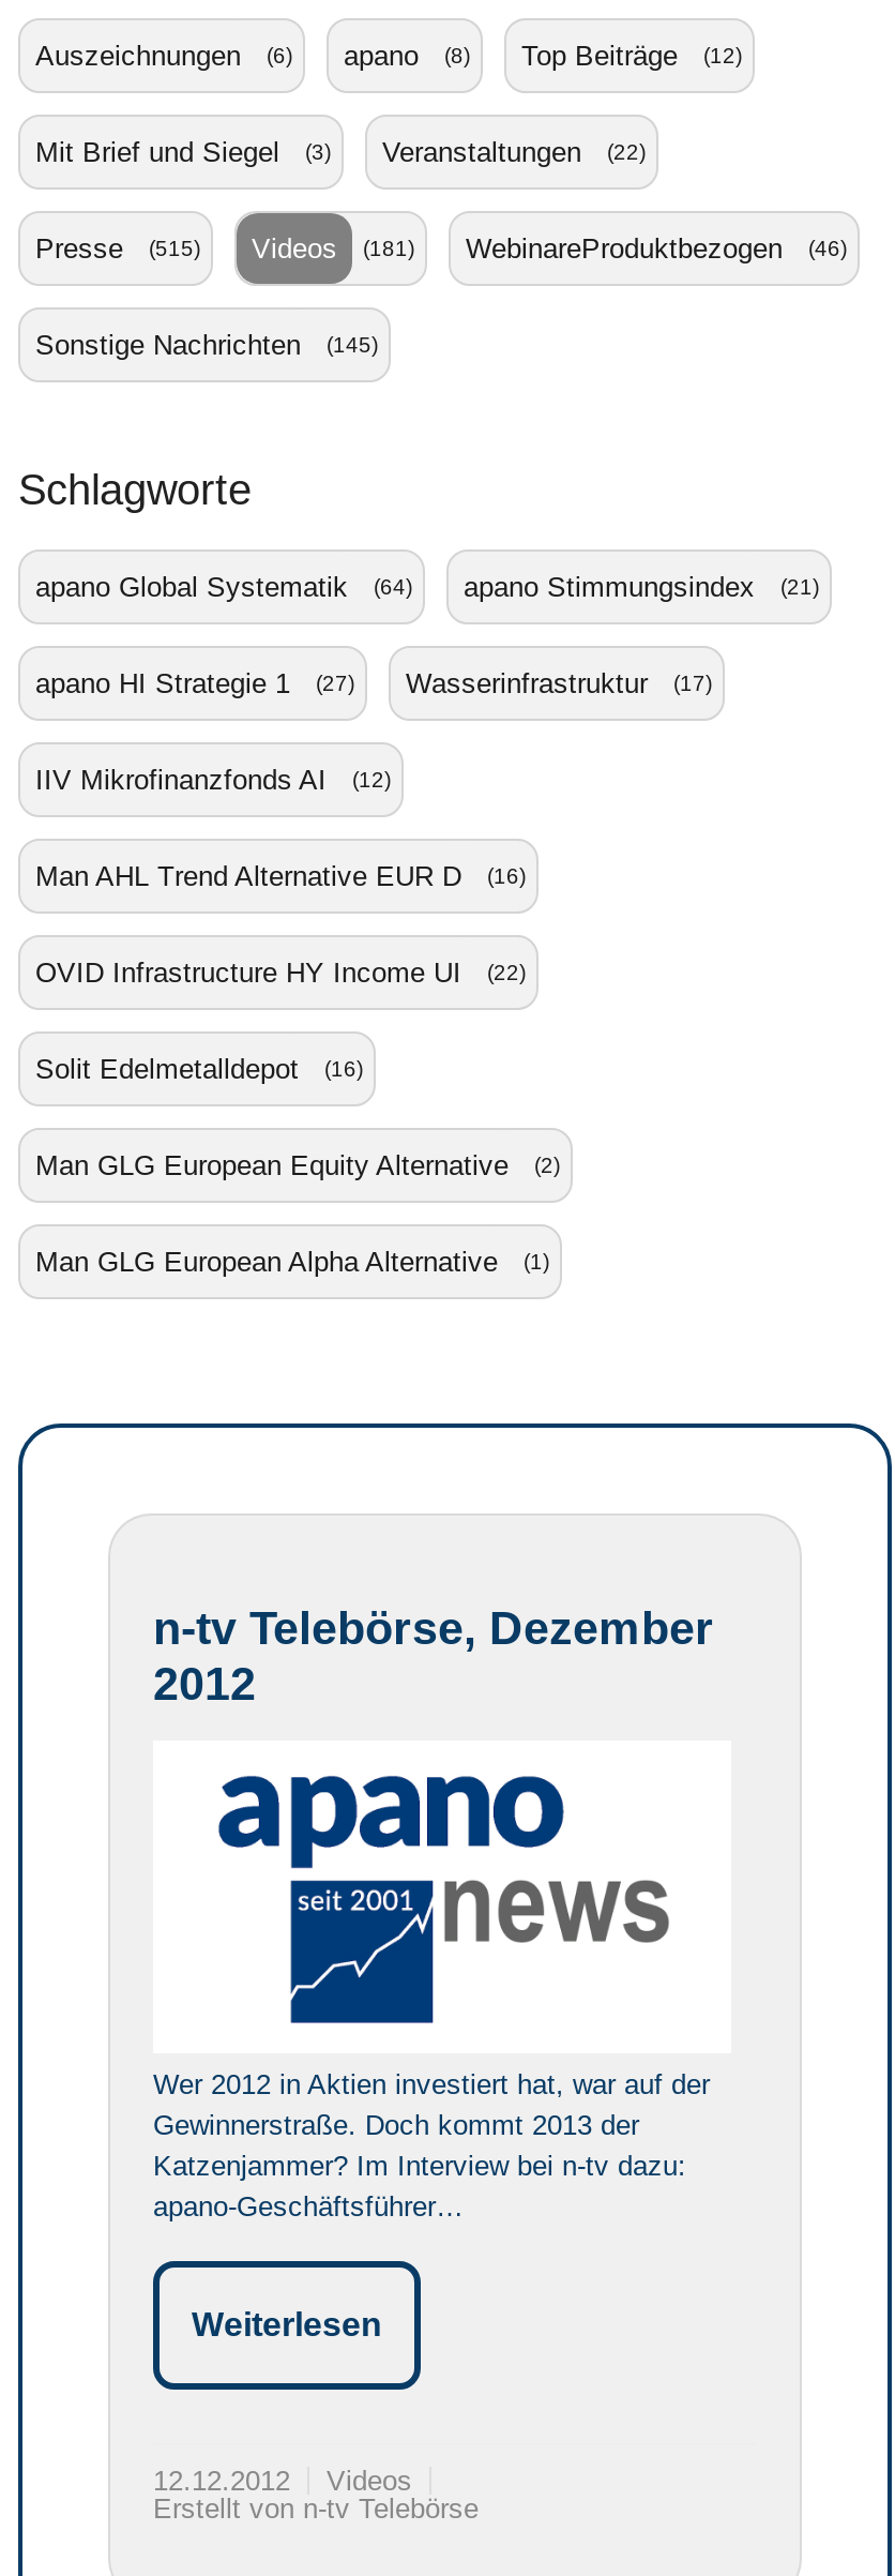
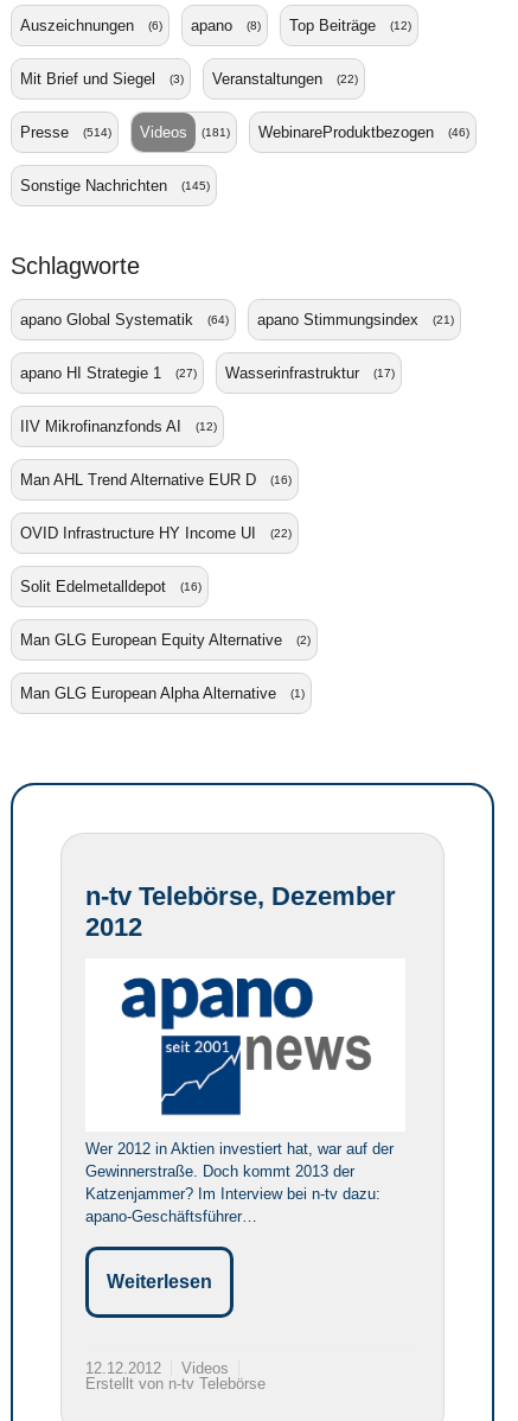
[35,232,200,265] Presse (515) -> [20,123,111,141] Presse (514)

